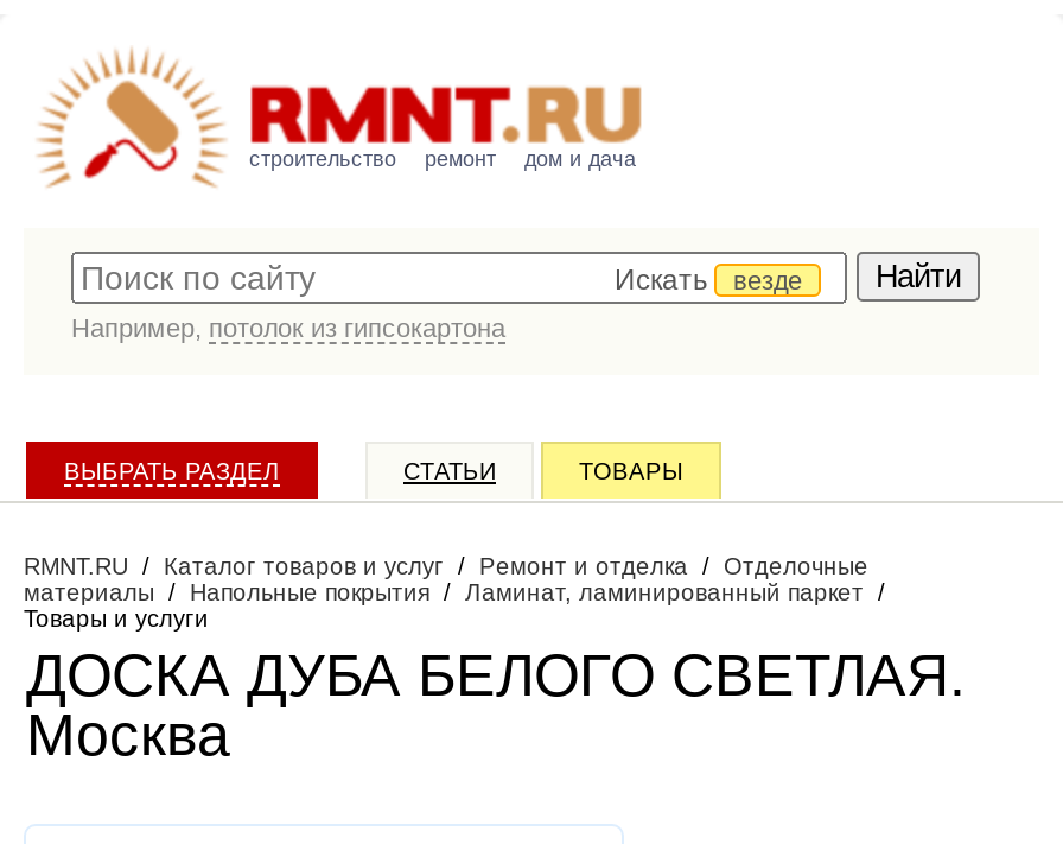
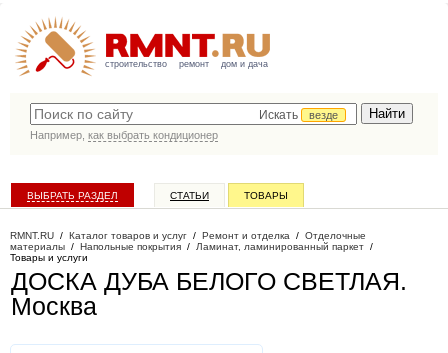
[71,313,505,342] Например, потолок из гипсокартона -> [30,129,218,141] Например, как выбрать кондиционер

